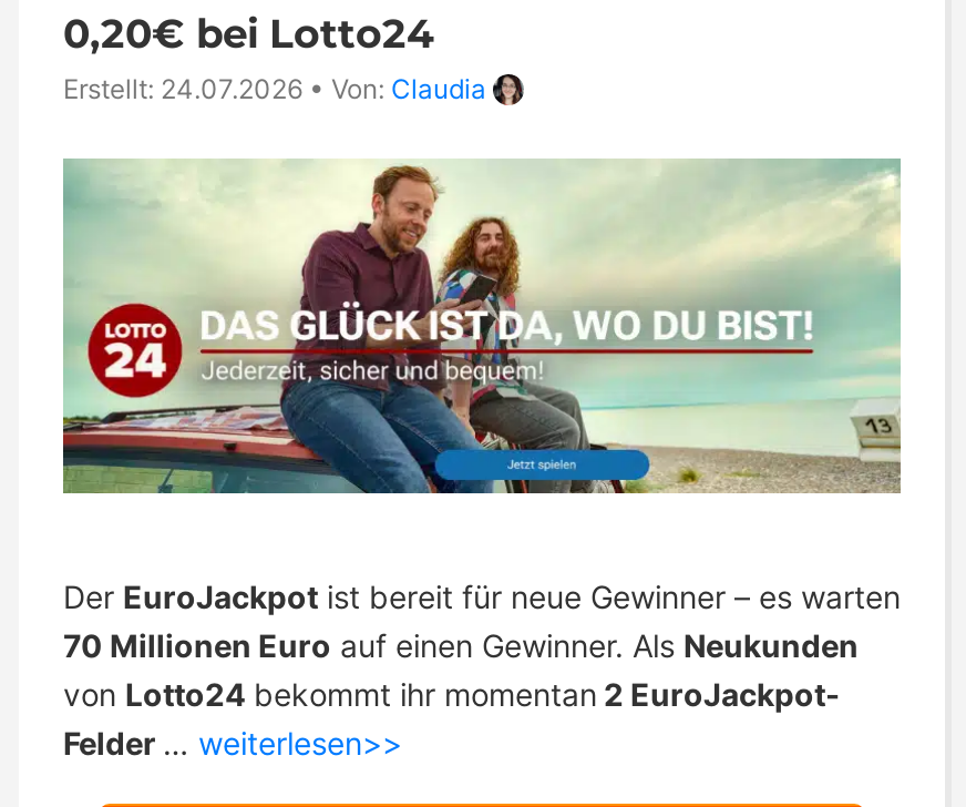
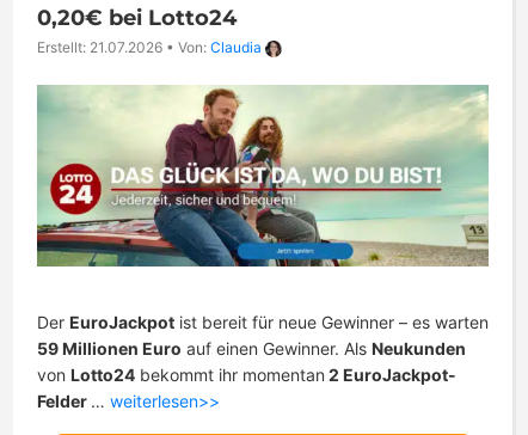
[63,72,486,105] Erstellt: 24.07.2026 • Von: Claudia -> [37,39,262,57] Erstellt: 21.07.2026 • Von: Claudia
[63,626,859,664] 70 Millionen Euro auf einen Gewinner. Als Neukunden -> [37,338,466,358] 59 Millionen Euro auf einen Gewinner. Als Neukunden

